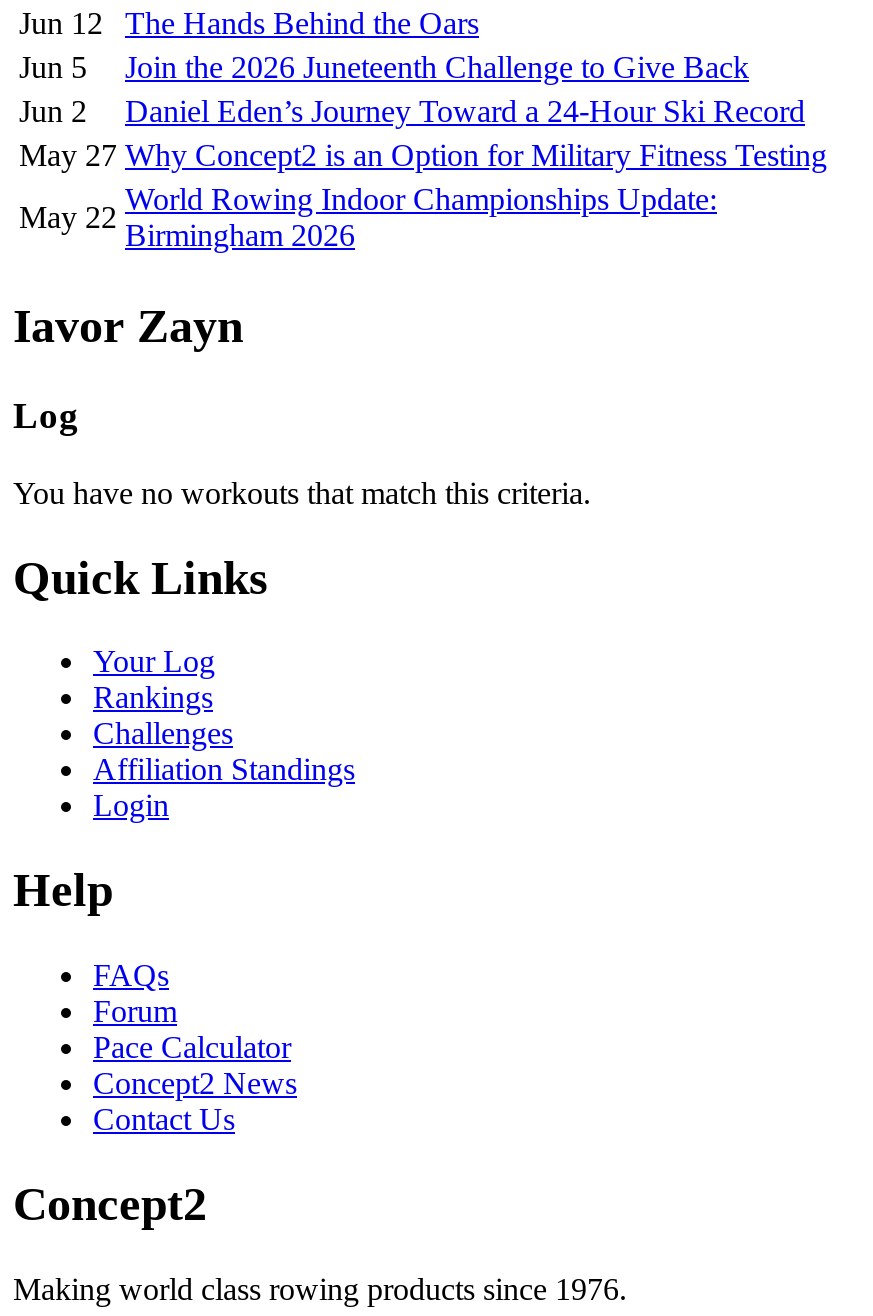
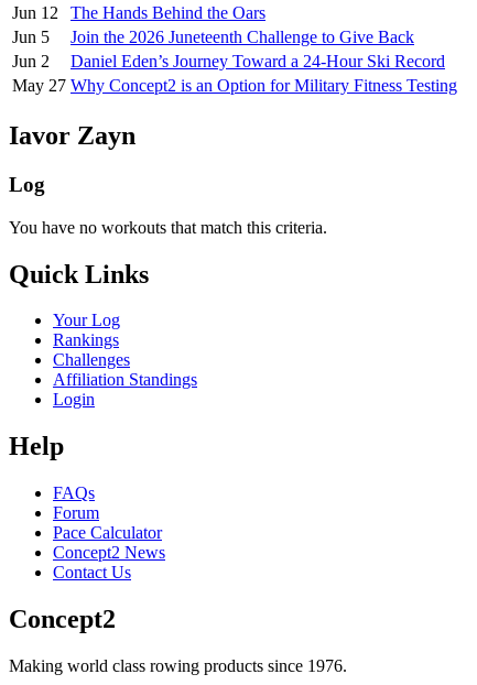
[125,182,717,252] World Rowing Indoor Championships Update: | Birmingham 2026 -> none
[19,200,117,234] May 22 -> none

